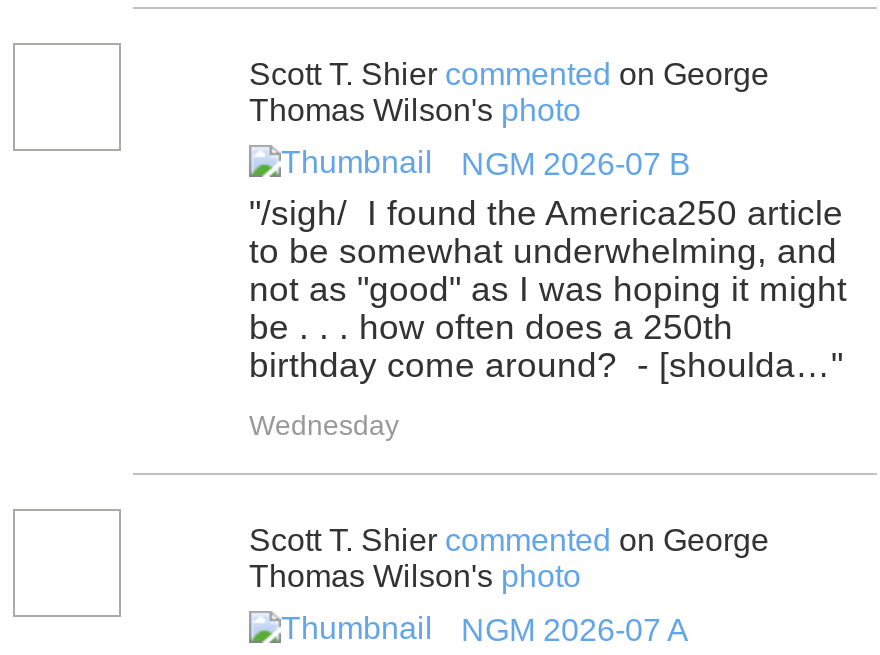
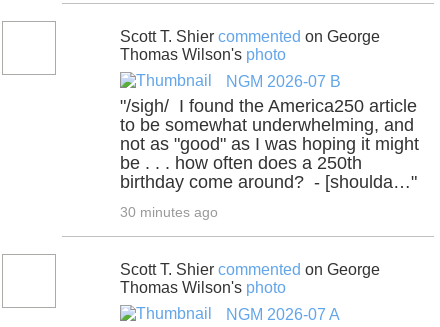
[249,409,399,441] Wednesday -> [120,204,218,220] 30 minutes ago

